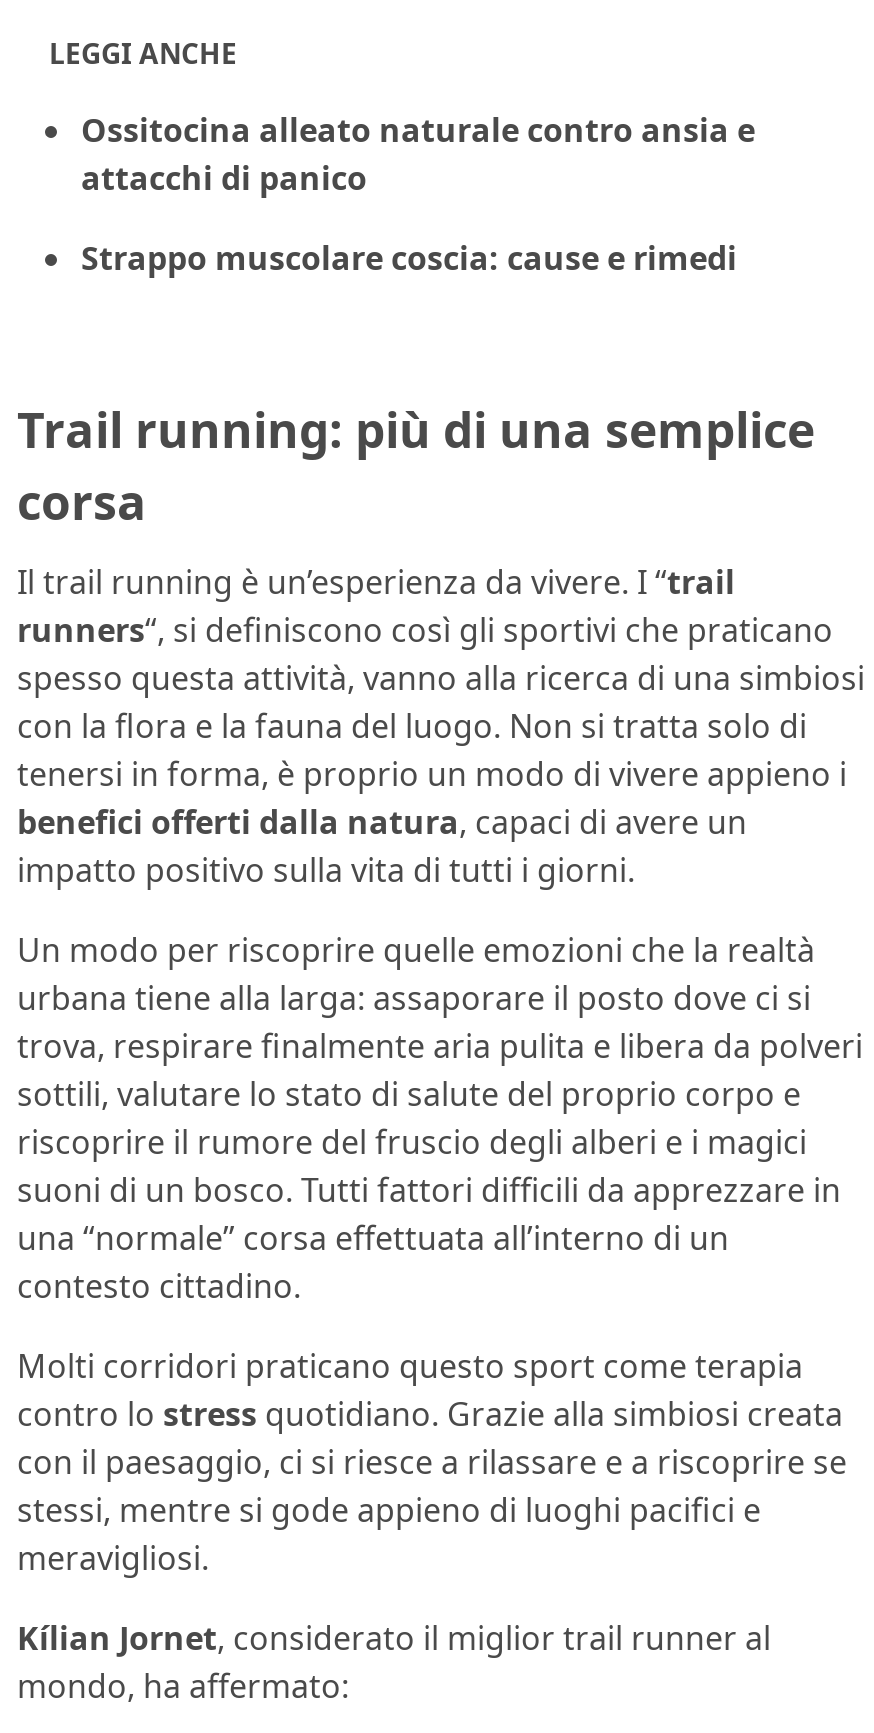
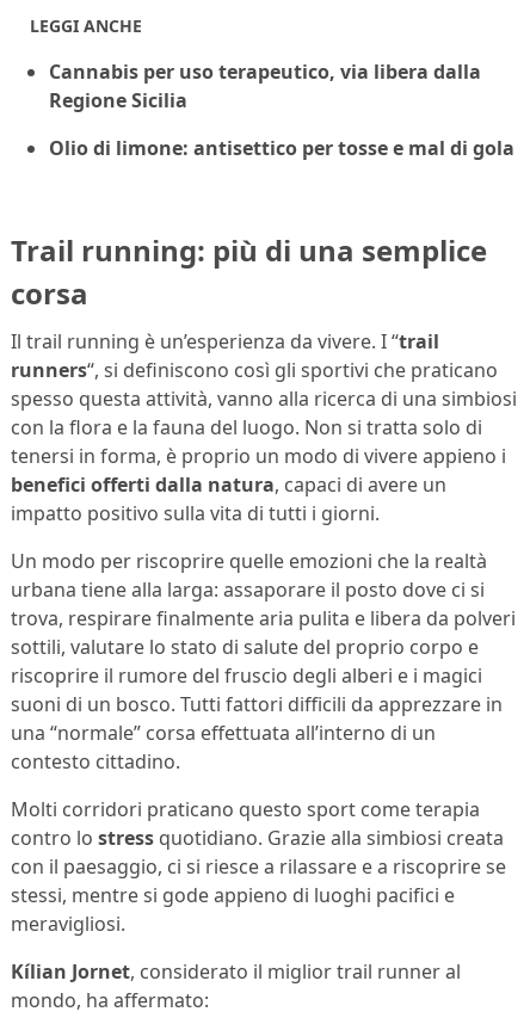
[81,109,755,201] Ossitocina alleato naturale contro ansia e | attacchi di panico -> [49,59,481,114] Cannabis per uso terapeutico, via libera dalla | Regione Sicilia
[81,237,737,281] Strappo muscolare coscia: cause e rimedi -> [49,135,514,161] Olio di limone: antisettico per tosse e mal di gola

